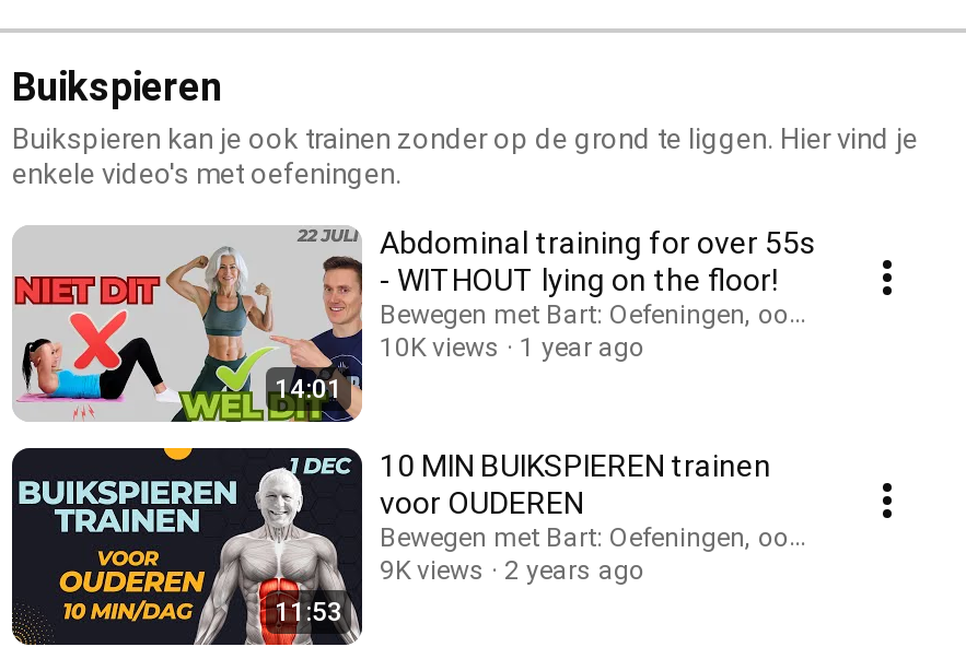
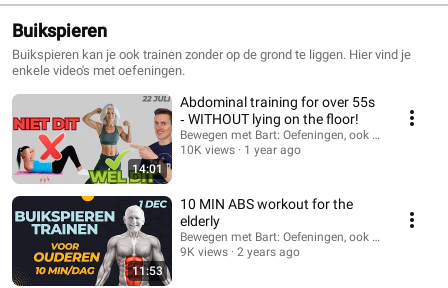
[380,447,771,519] 10 MIN BUIKSPIEREN trainen | voor OUDEREN -> [180,195,353,228] 10 MIN ABS workout for the | elderly

